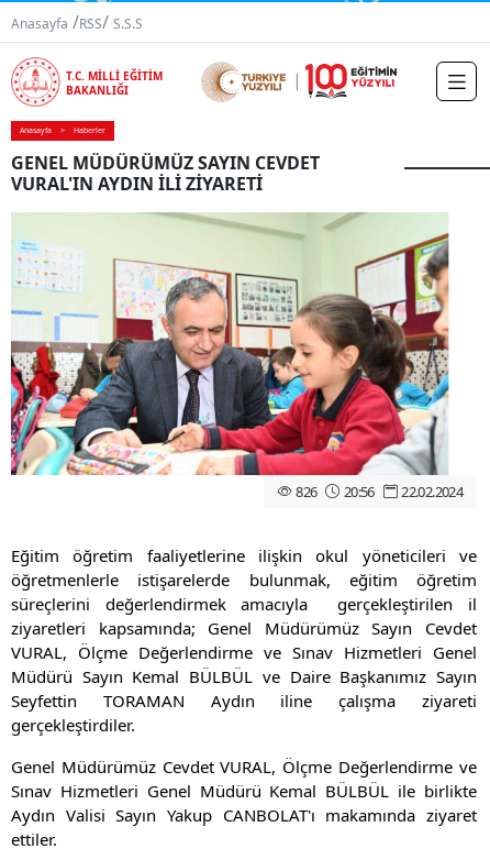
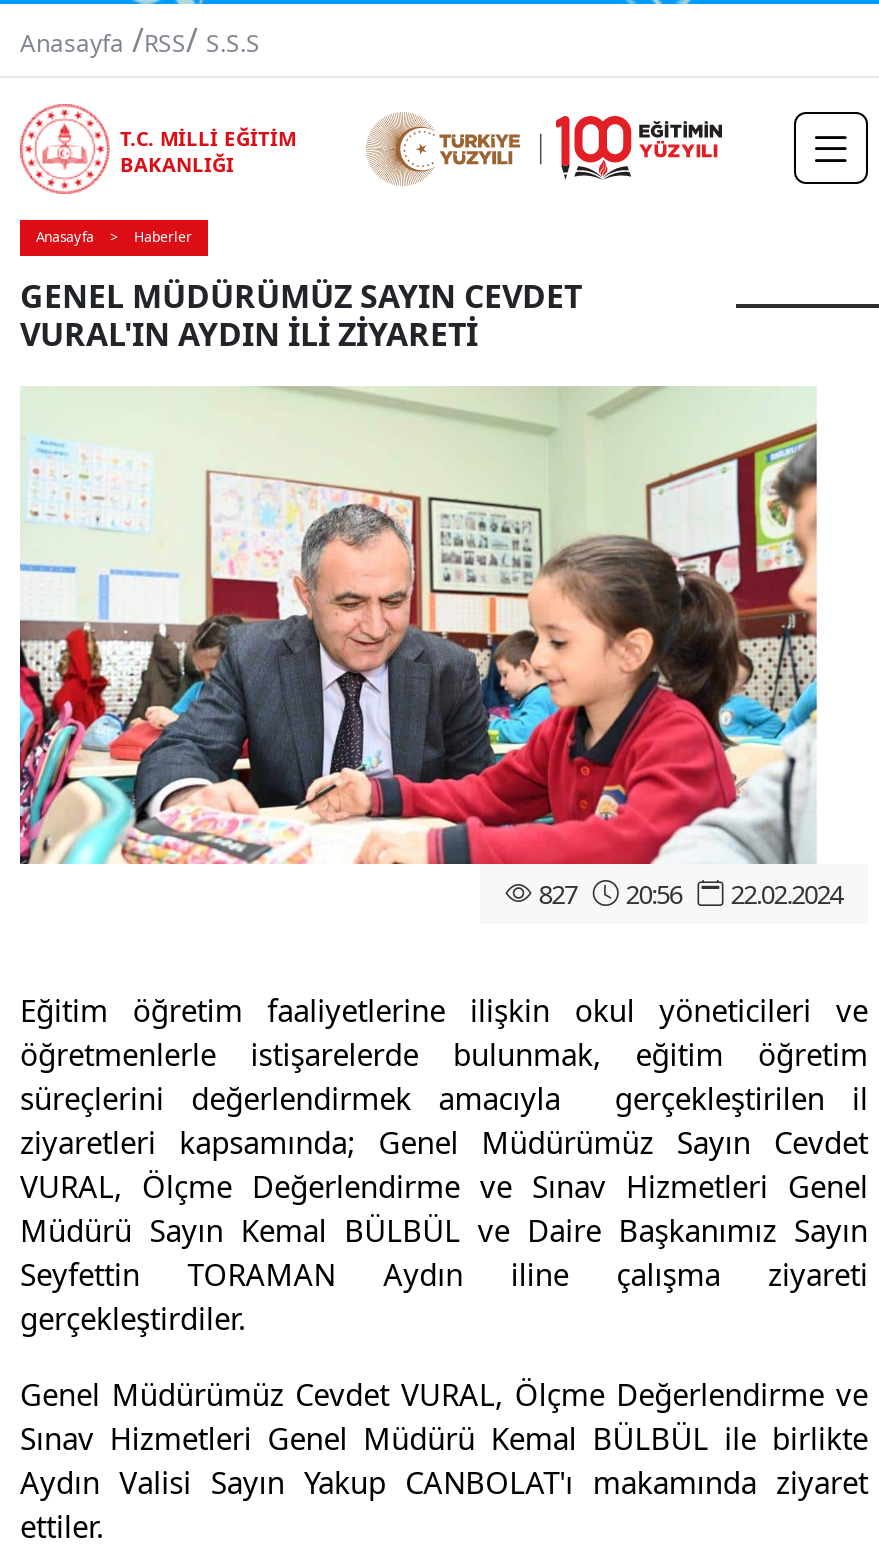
[296,481,463,501] 826 20:56 22.02.2024 -> [538,875,842,911] 827 20:56 22.02.2024

